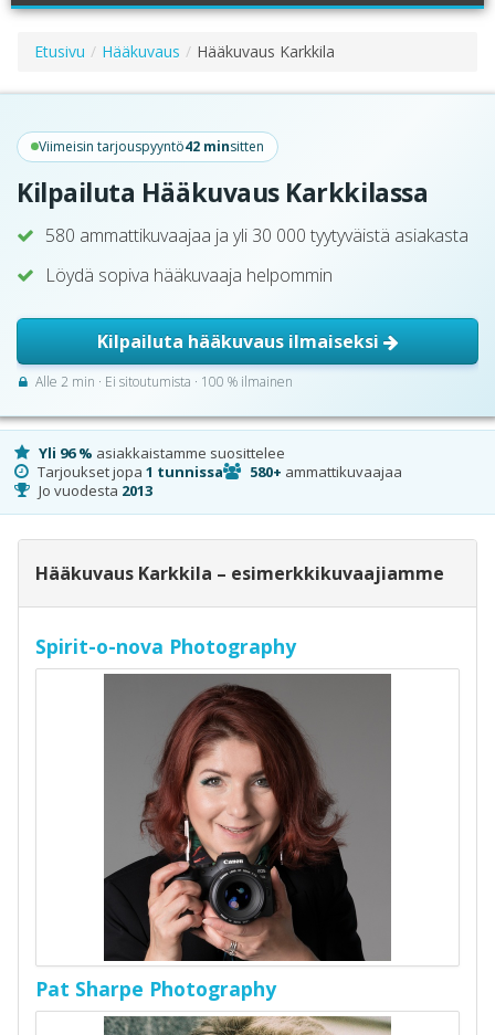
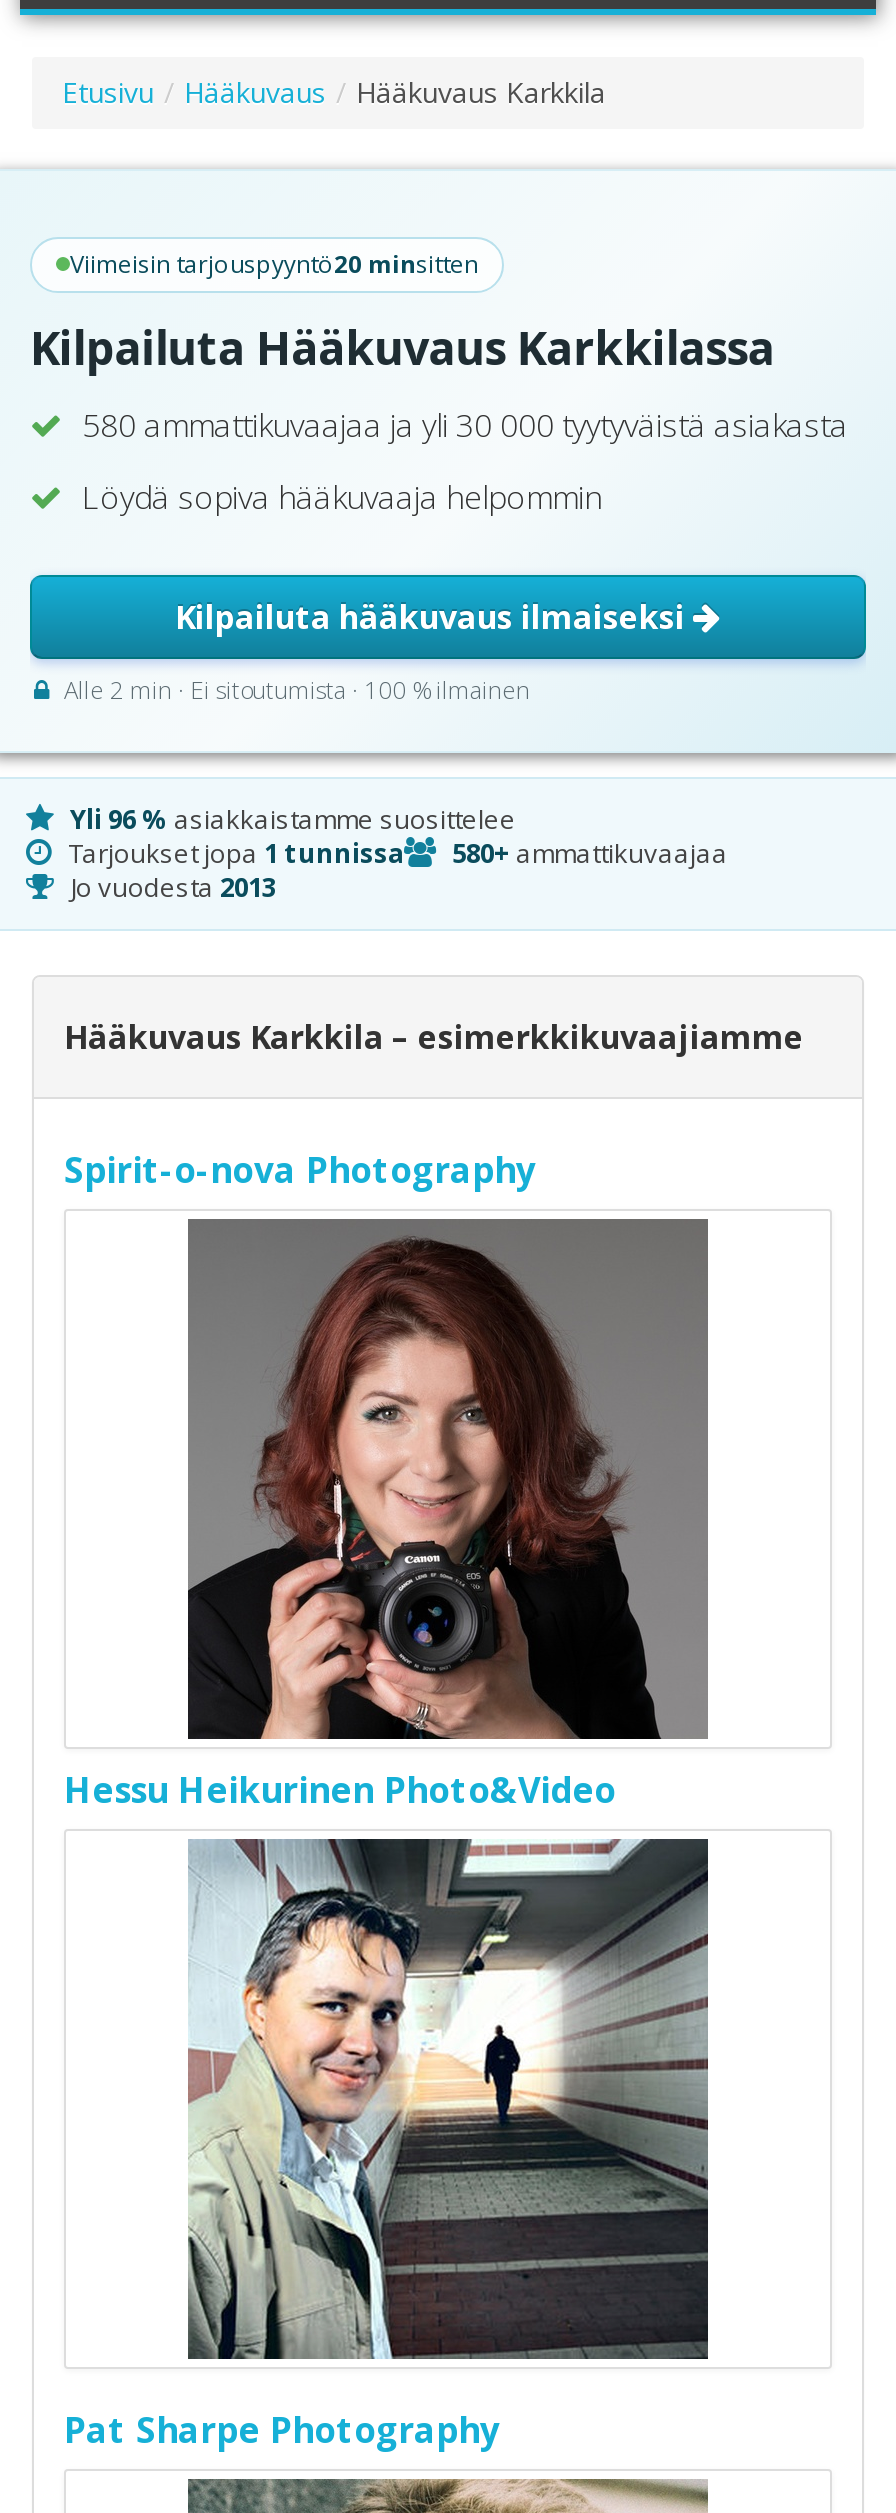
[39,137,264,155] Viimeisin tarjouspyyntö42 minsitten -> [70,246,478,280] Viimeisin tarjouspyyntö20 minsitten
none -> [64,1764,616,1812] Hessu Heikurinen Photo&Video
none -> [188,1837,708,2379] [image]

